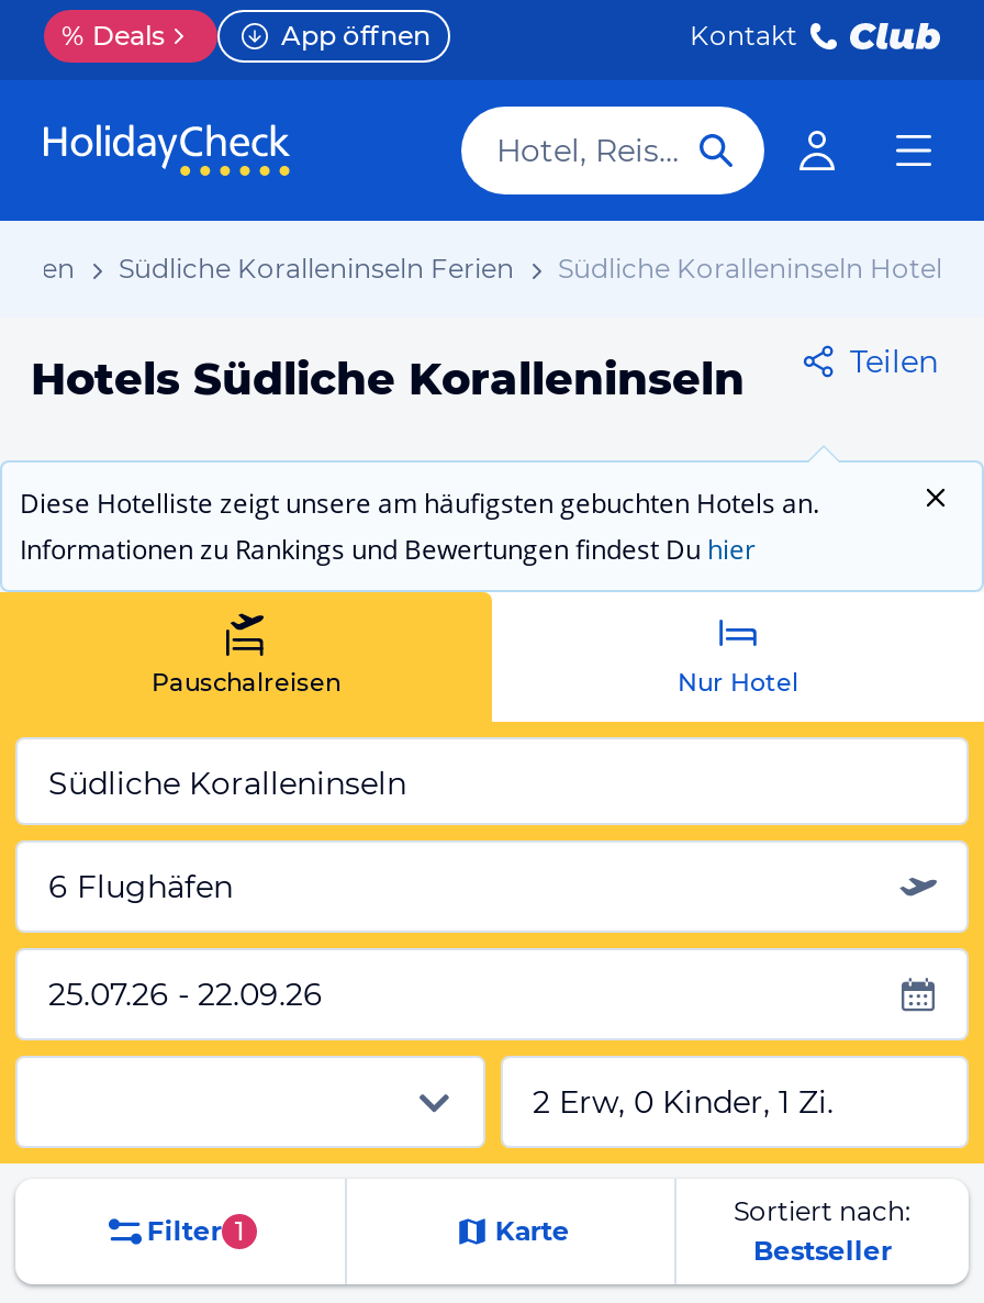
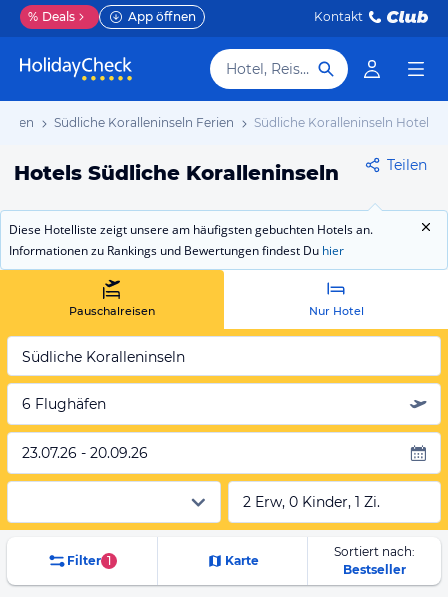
[48,975,323,1014] 25.07.26 - 22.09.26 -> [22,444,148,462] 23.07.26 - 20.09.26

